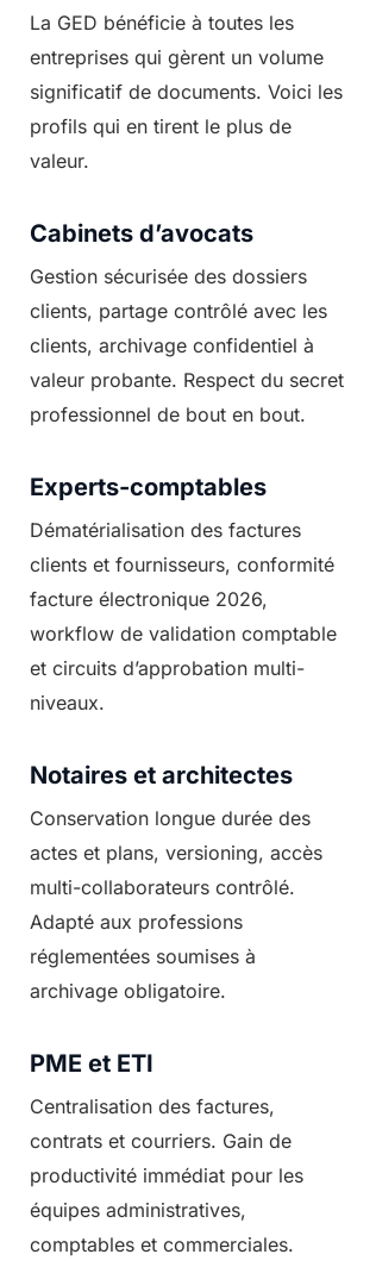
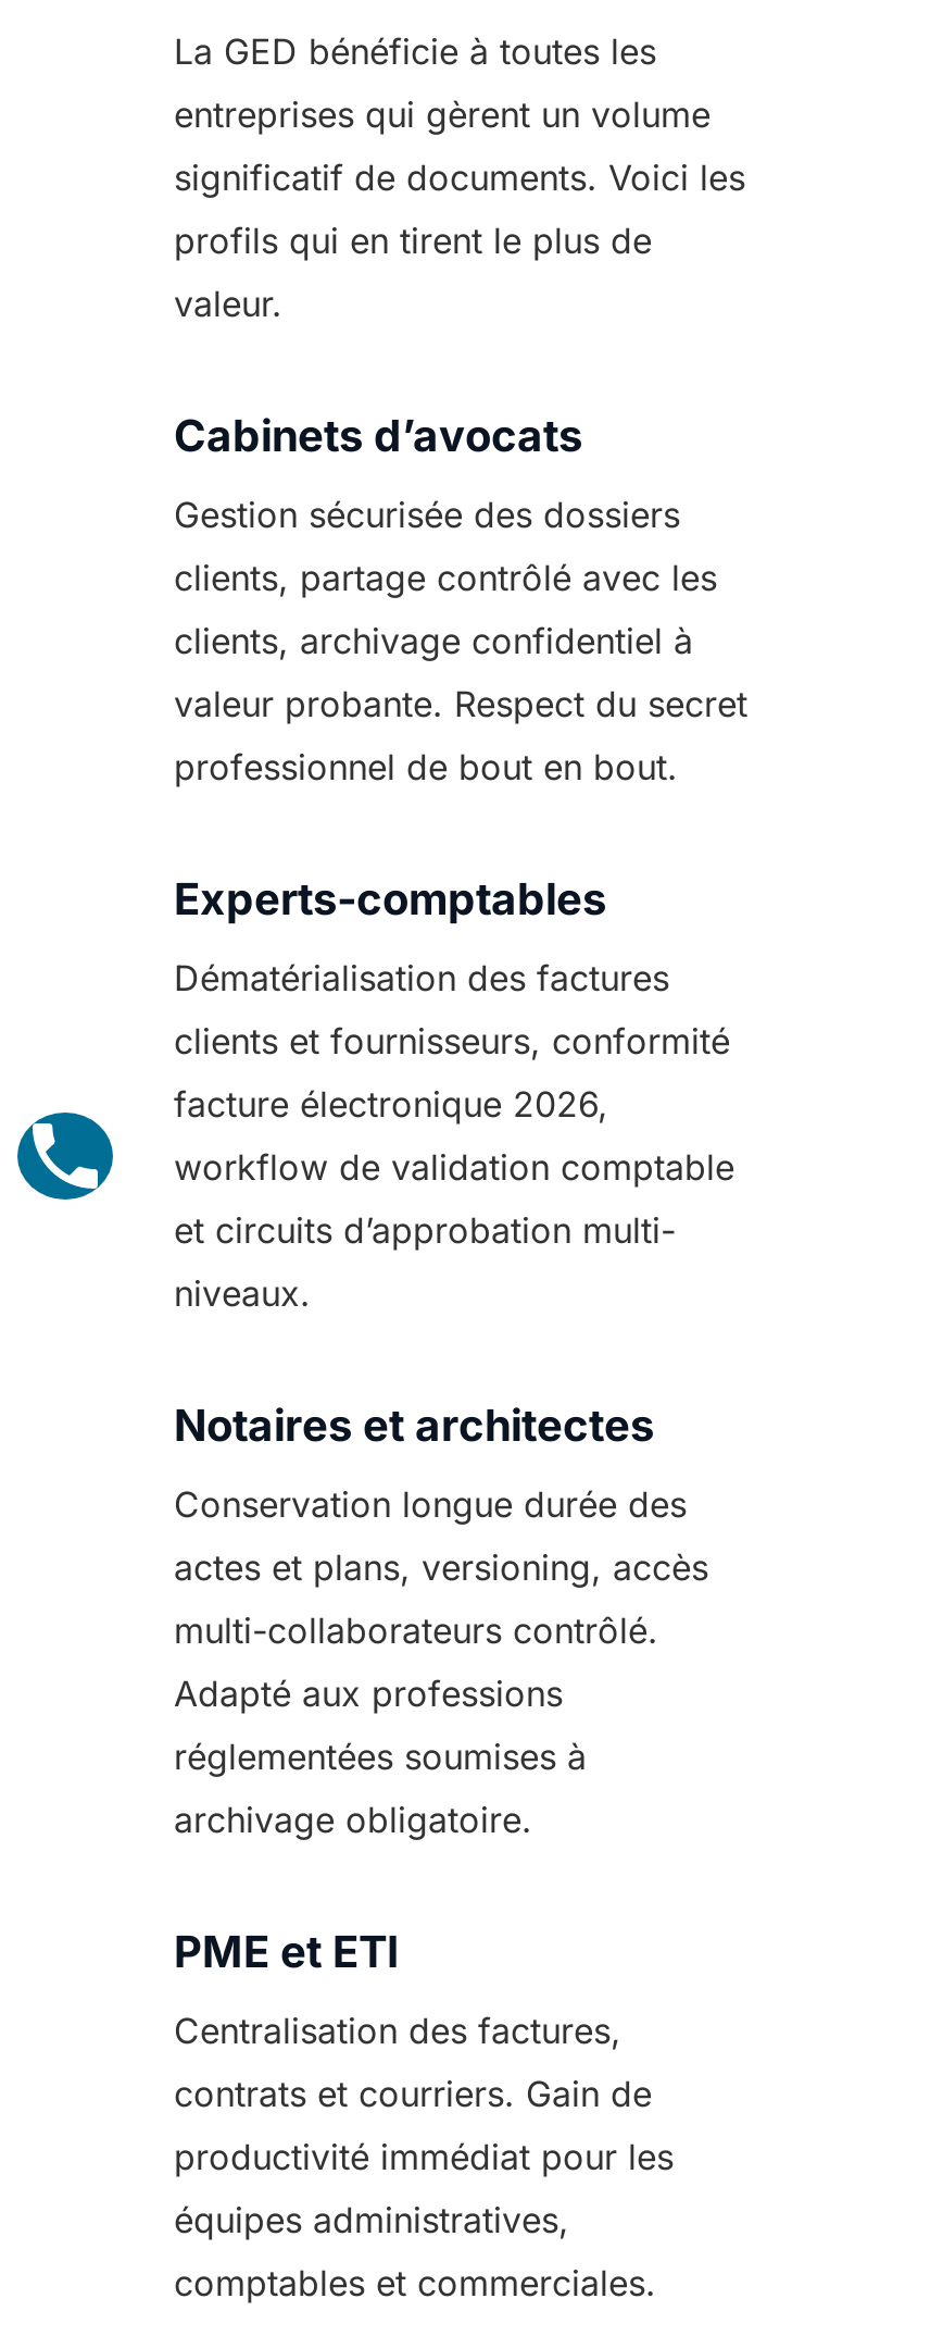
none -> [15,1110,115,1202] [image]

